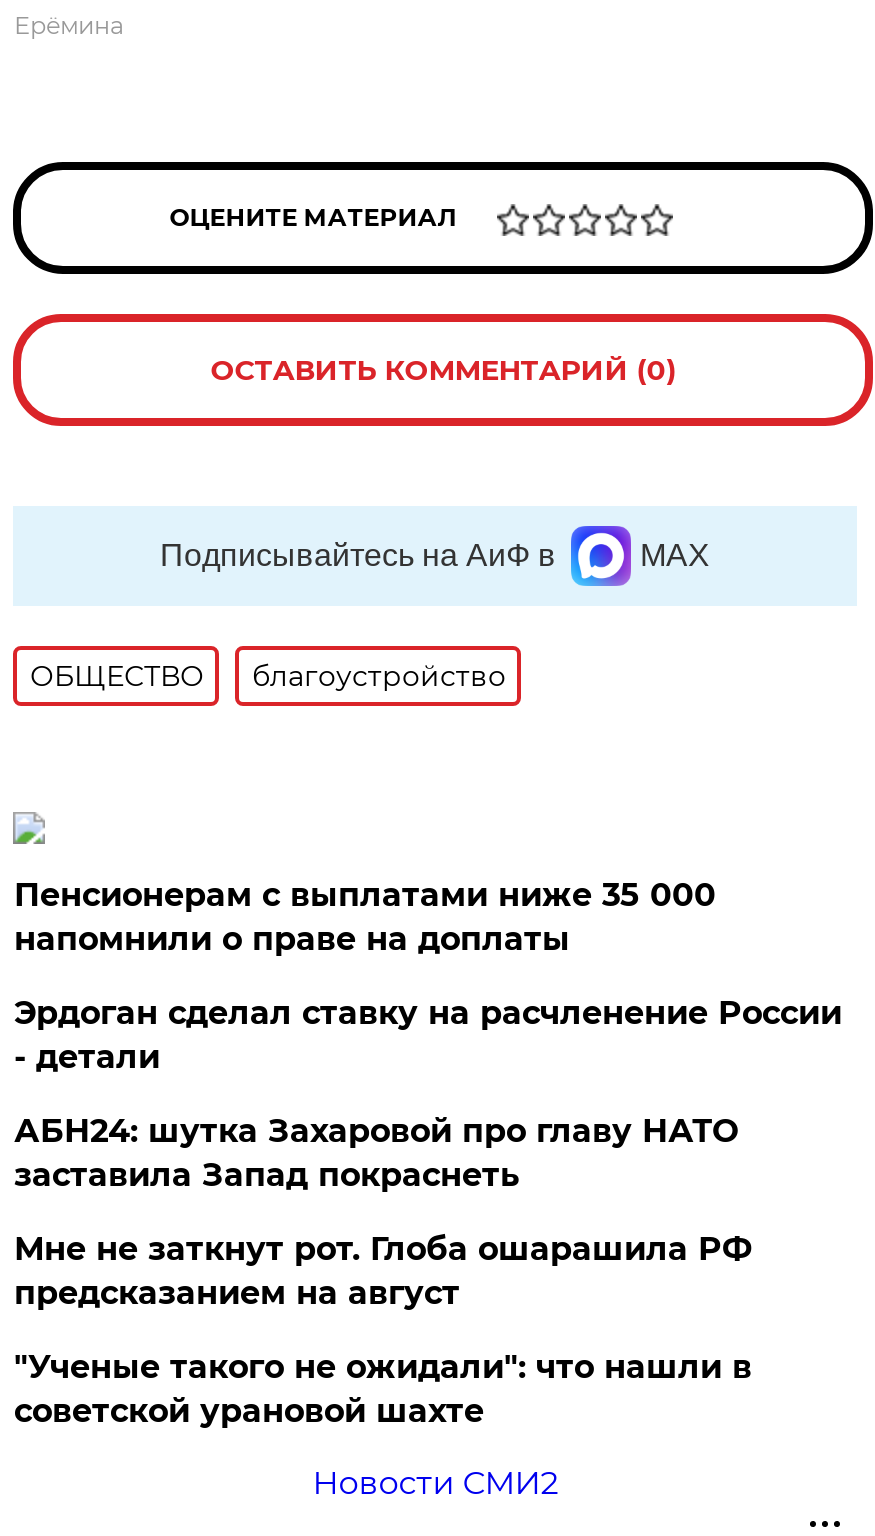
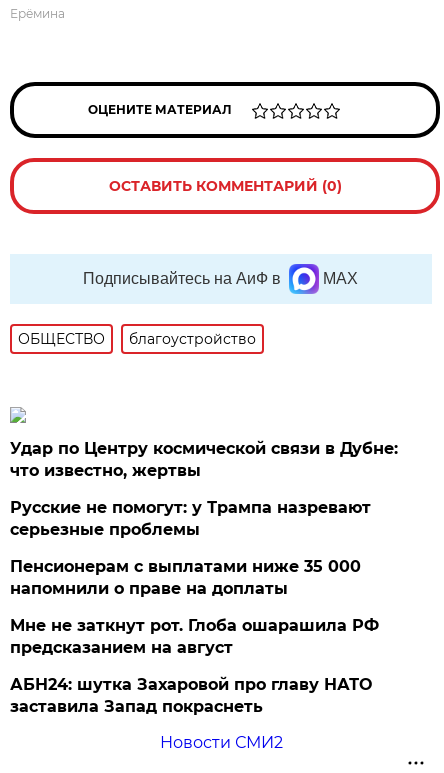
none -> [10,439,398,539] Удар по Центру космической связи в Дубне: | что известно, жертвы | Русские не помогут: у Трампа назревают | серьезные проблемы
moved [14,876,716,958] -> [10,557,361,598]: Пенсионерам с выплатами ниже 35 000 | напомнили о праве на доплаты
[14,994,842,1076] Эрдоган сделал ставку на расчленение России | - детали -> none
moved [14,1112,738,1194] -> [10,675,372,716]: АБН24: шутка Захаровой про главу НАТО | заставила Запад покраснеть
[14,1348,752,1430] "Ученые такого не ожидали": что нашли в | советской урановой шахте -> none

